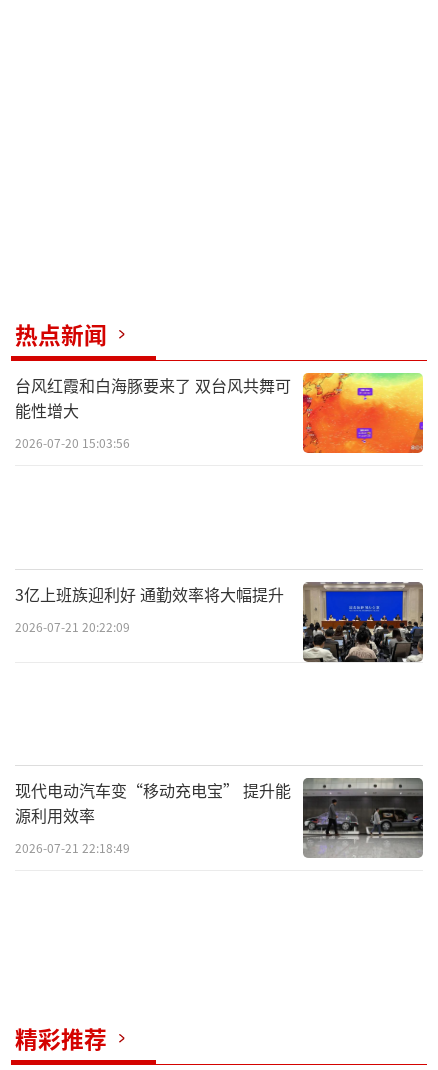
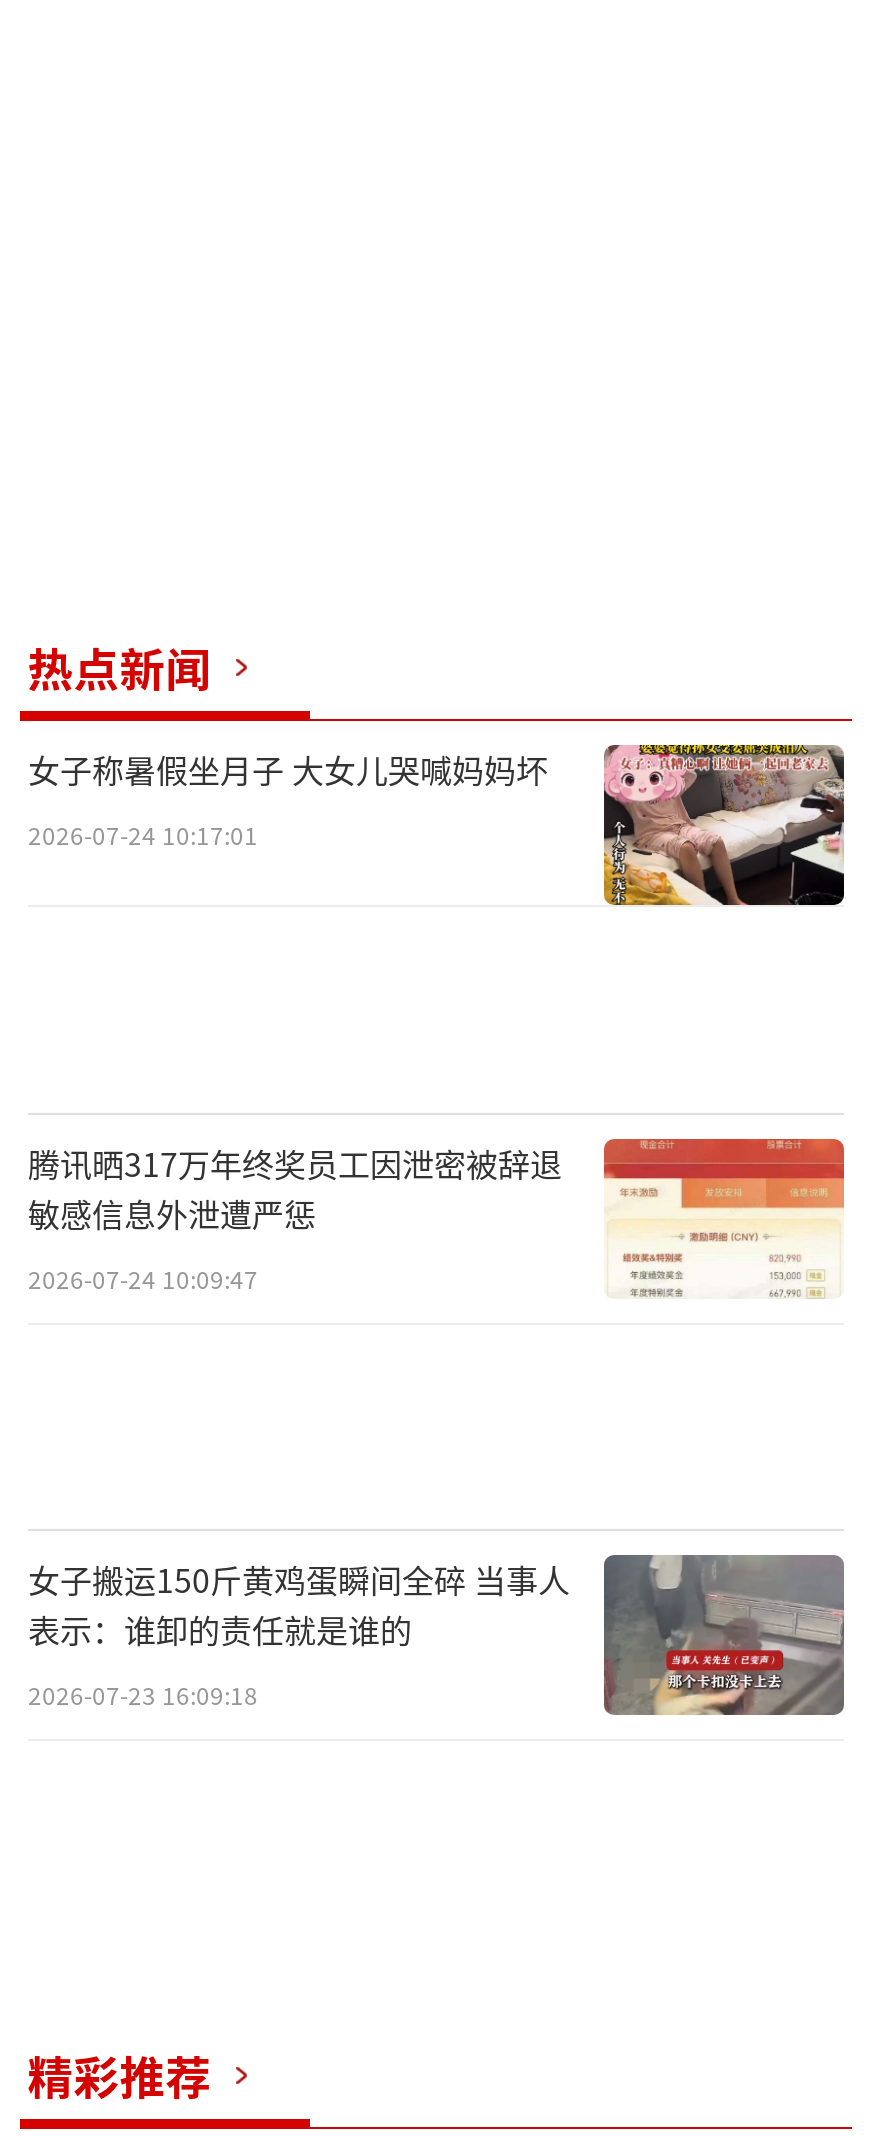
[15,372,424,454] [image] | 台风红霞和白海豚要来了 双台风共舞可 | 能性增大 -> [28,743,846,907] [image] | 女子称暑假坐月子 大女儿哭喊妈妈坏
[15,434,130,451] 2026-07-20 15:03:56 -> [28,817,258,851] 2026-07-24 10:17:01
[15,570,424,663] [image] | 3亿上班族迎利好 通勤效率将大幅提升 -> [28,1137,846,1323] [image] | 腾讯晒317万年终奖员工因泄密被辞退 | 敏感信息外泄遭严惩
[15,617,130,634] 2026-07-21 20:22:09 -> [28,1260,258,1294] 2026-07-24 10:09:47
[15,778,423,858] [image] | 现代电动汽车变“移动充电宝” 提升能 | 源利用效率 -> [28,1555,846,1715] [image] | 女子搬运150斤黄鸡蛋瞬间全碎 当事人 | 表示：谁卸的责任就是谁的
[15,839,130,856] 2026-07-21 22:18:49 -> [28,1678,258,1712] 2026-07-23 16:09:18

